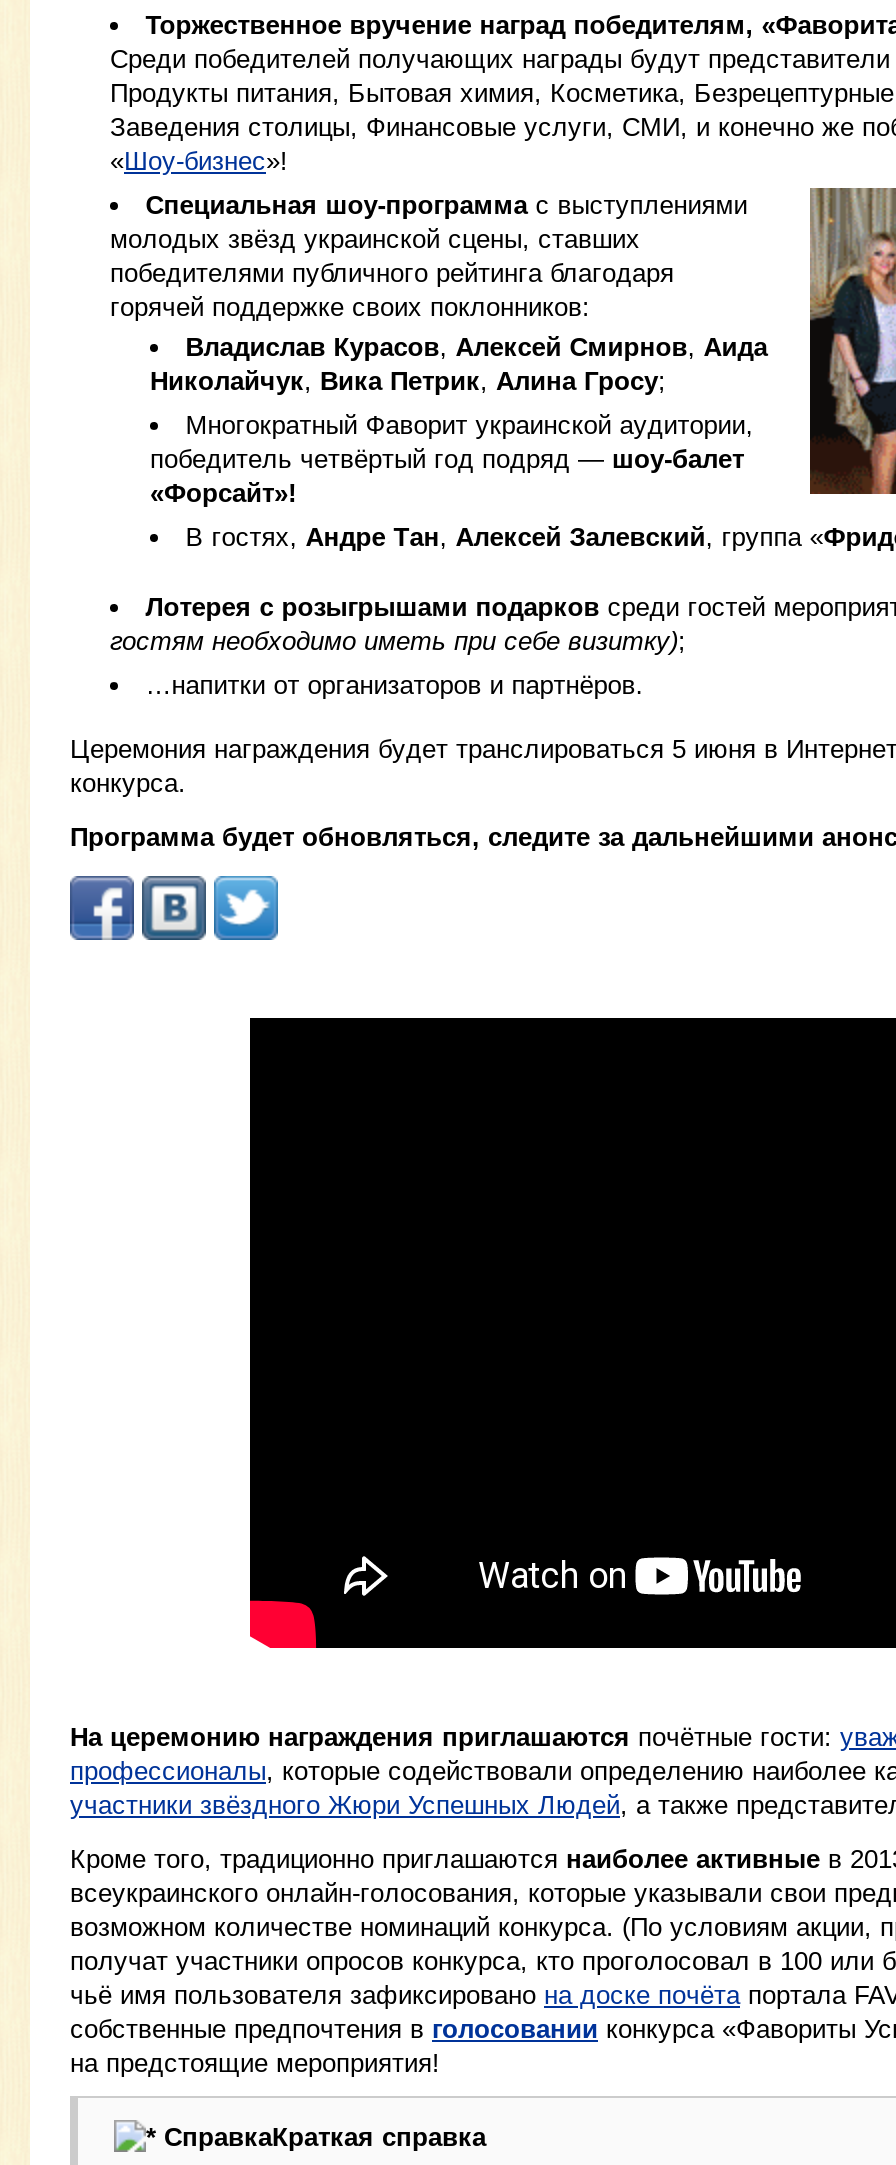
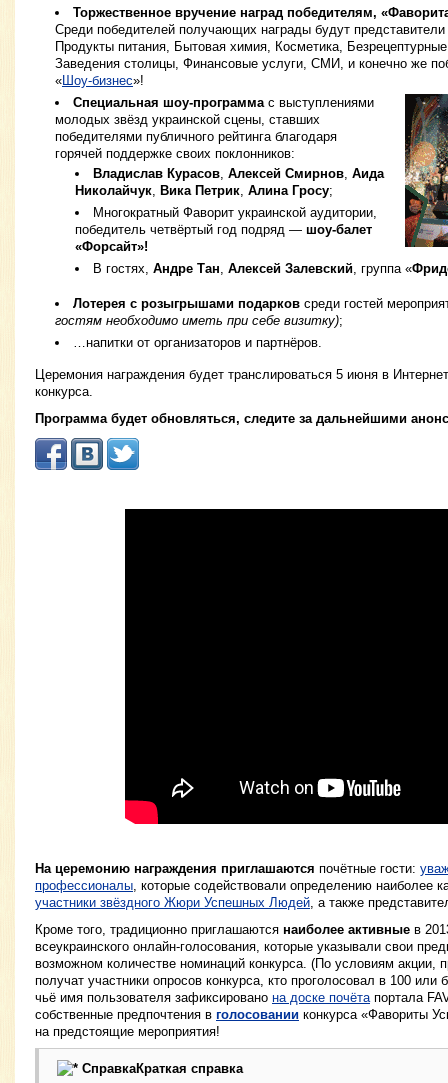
[808,186,890,496] [image] -> [404,93,445,248] [image]

